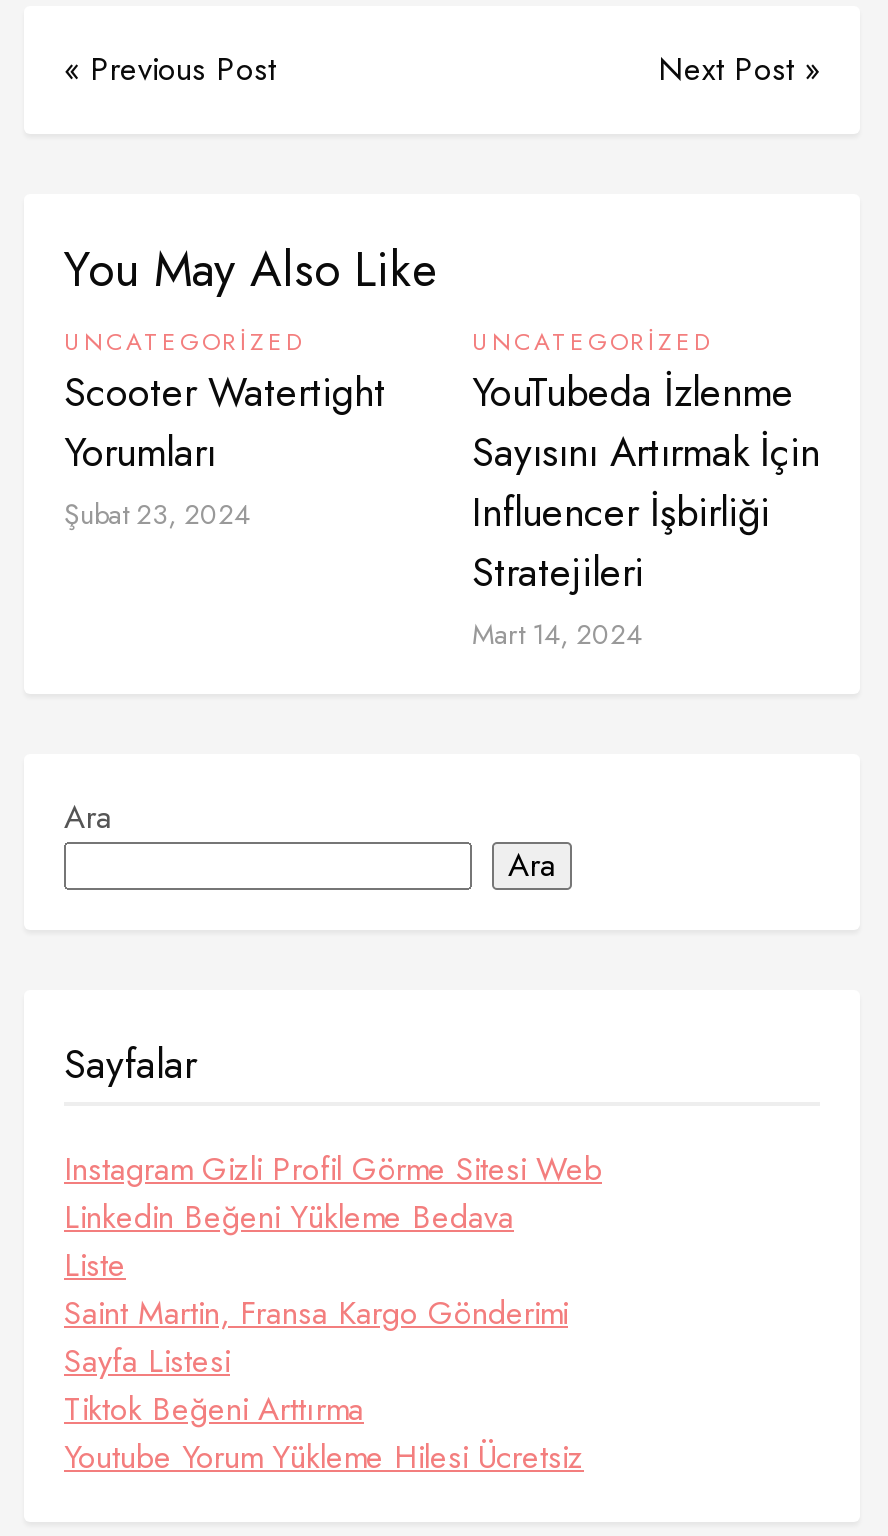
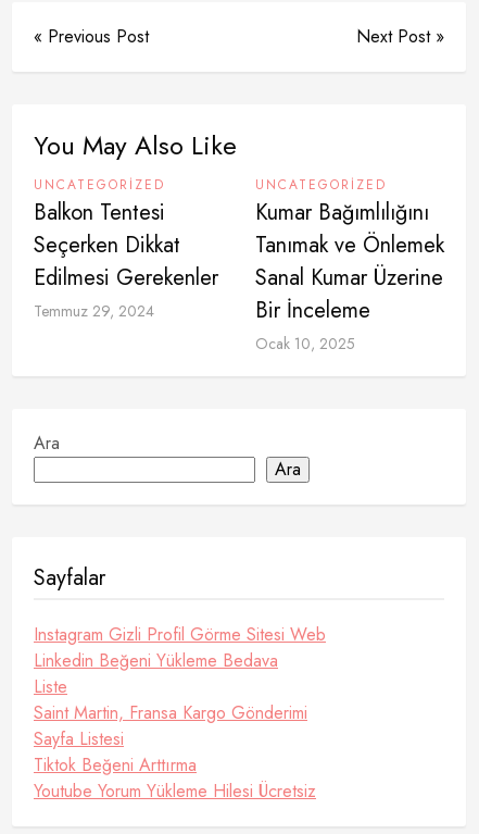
[64,364,386,534] Scooter Watertight | Yorumları | Şubat 23, 2024 -> [34,197,218,322] Balkon Tentesi | Seçerken Dikkat | Edilmesi Gerekenler | Temmuz 29, 2024
[472,364,820,654] YouTubeda İzlenme | Sayısını Artırmak İçin | Influencer İşbirliği | Stratejileri | Mart 14, 2024 -> [255,197,444,354] Kumar Bağımlılığını | Tanımak ve Önlemek | Sanal Kumar Üzerine | Bir İnceleme | Ocak 10, 2025

